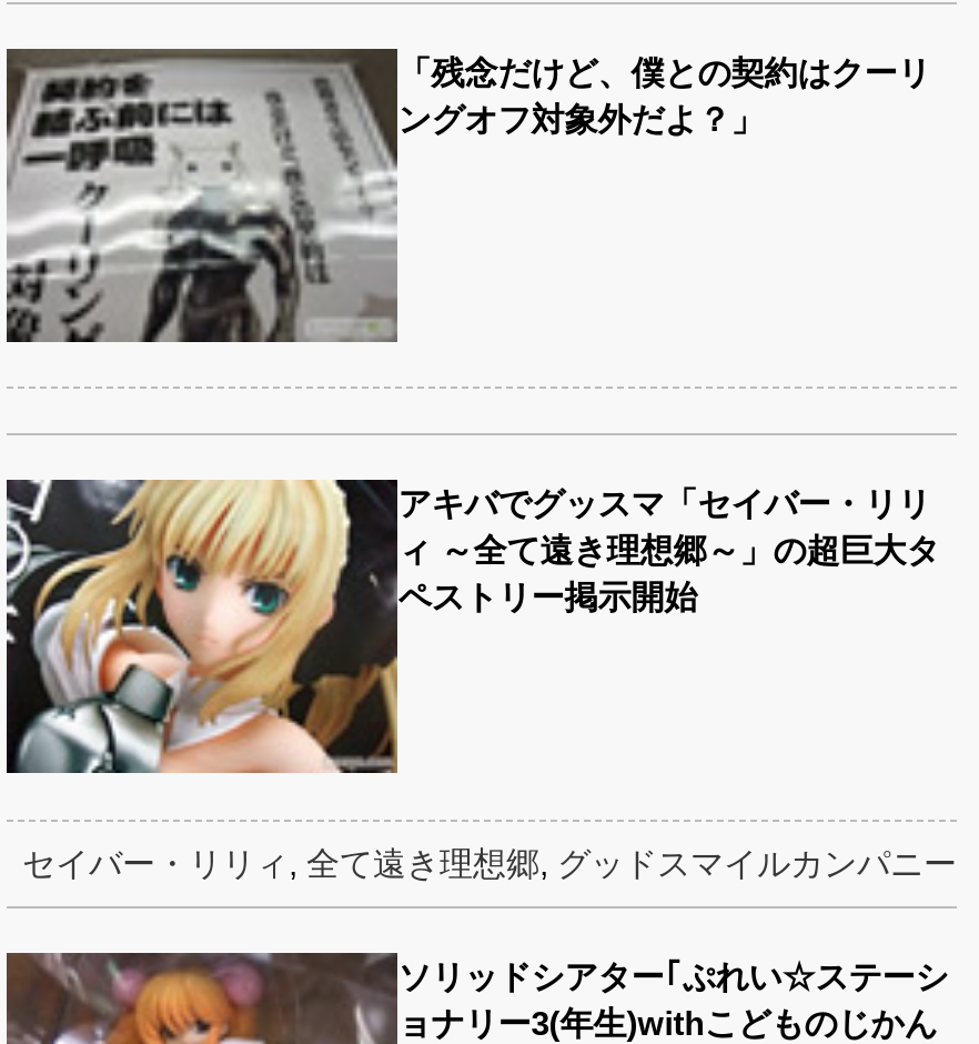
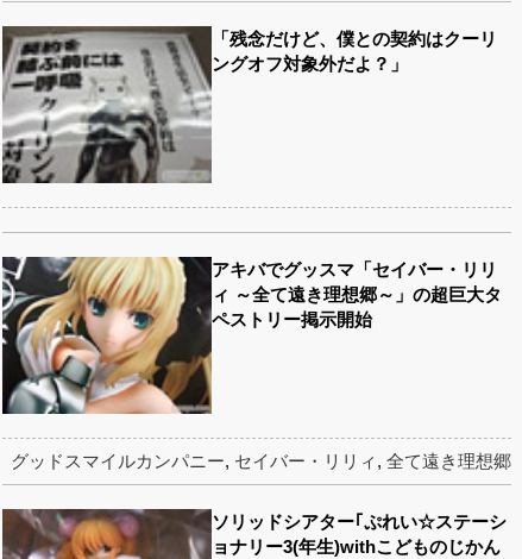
[22,843,957,880] セイバー・リリィ,全て遠き理想郷,グッドスマイルカンパニー -> [11,451,511,471] グッドスマイルカンパニー,セイバー・リリィ,全て遠き理想郷

